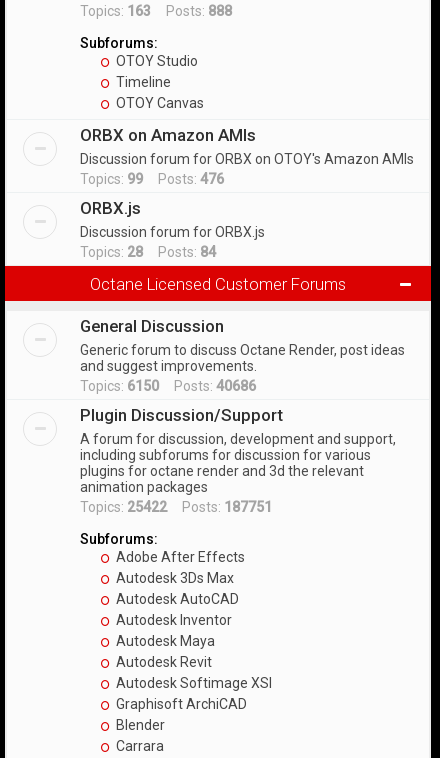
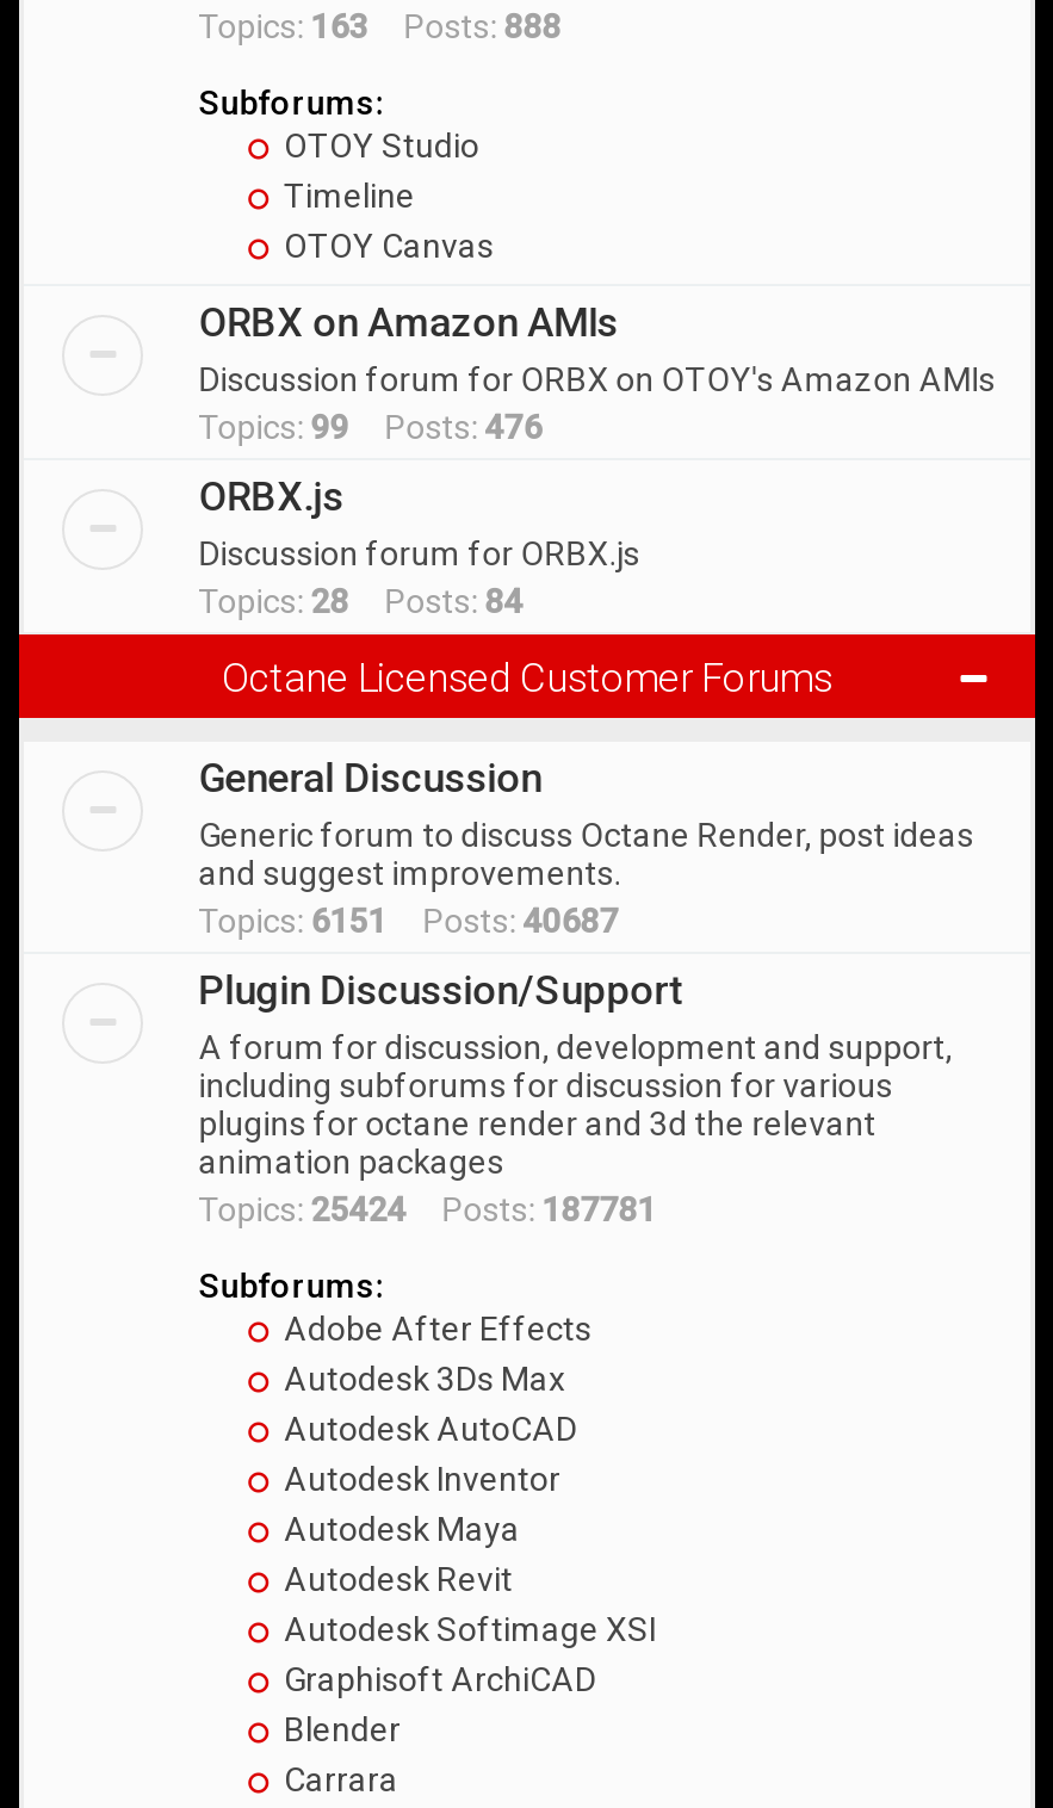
[80,378,256,394] Topics: 6150 Posts: 40686 -> [198,902,618,940] Topics: 6151 Posts: 40687
[80,499,272,515] Topics: 25422 Posts: 187751 -> [198,1190,656,1228] Topics: 25424 Posts: 187781

